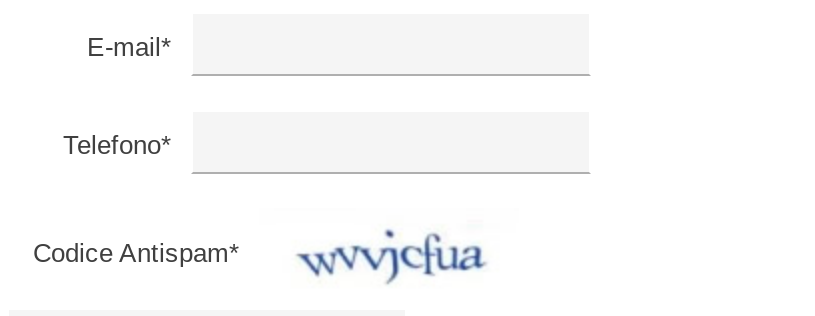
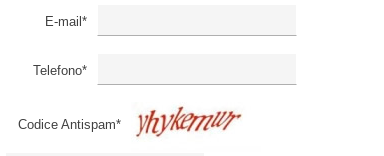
[269,216,489,286] [image] -> [135,105,244,140] [image]

